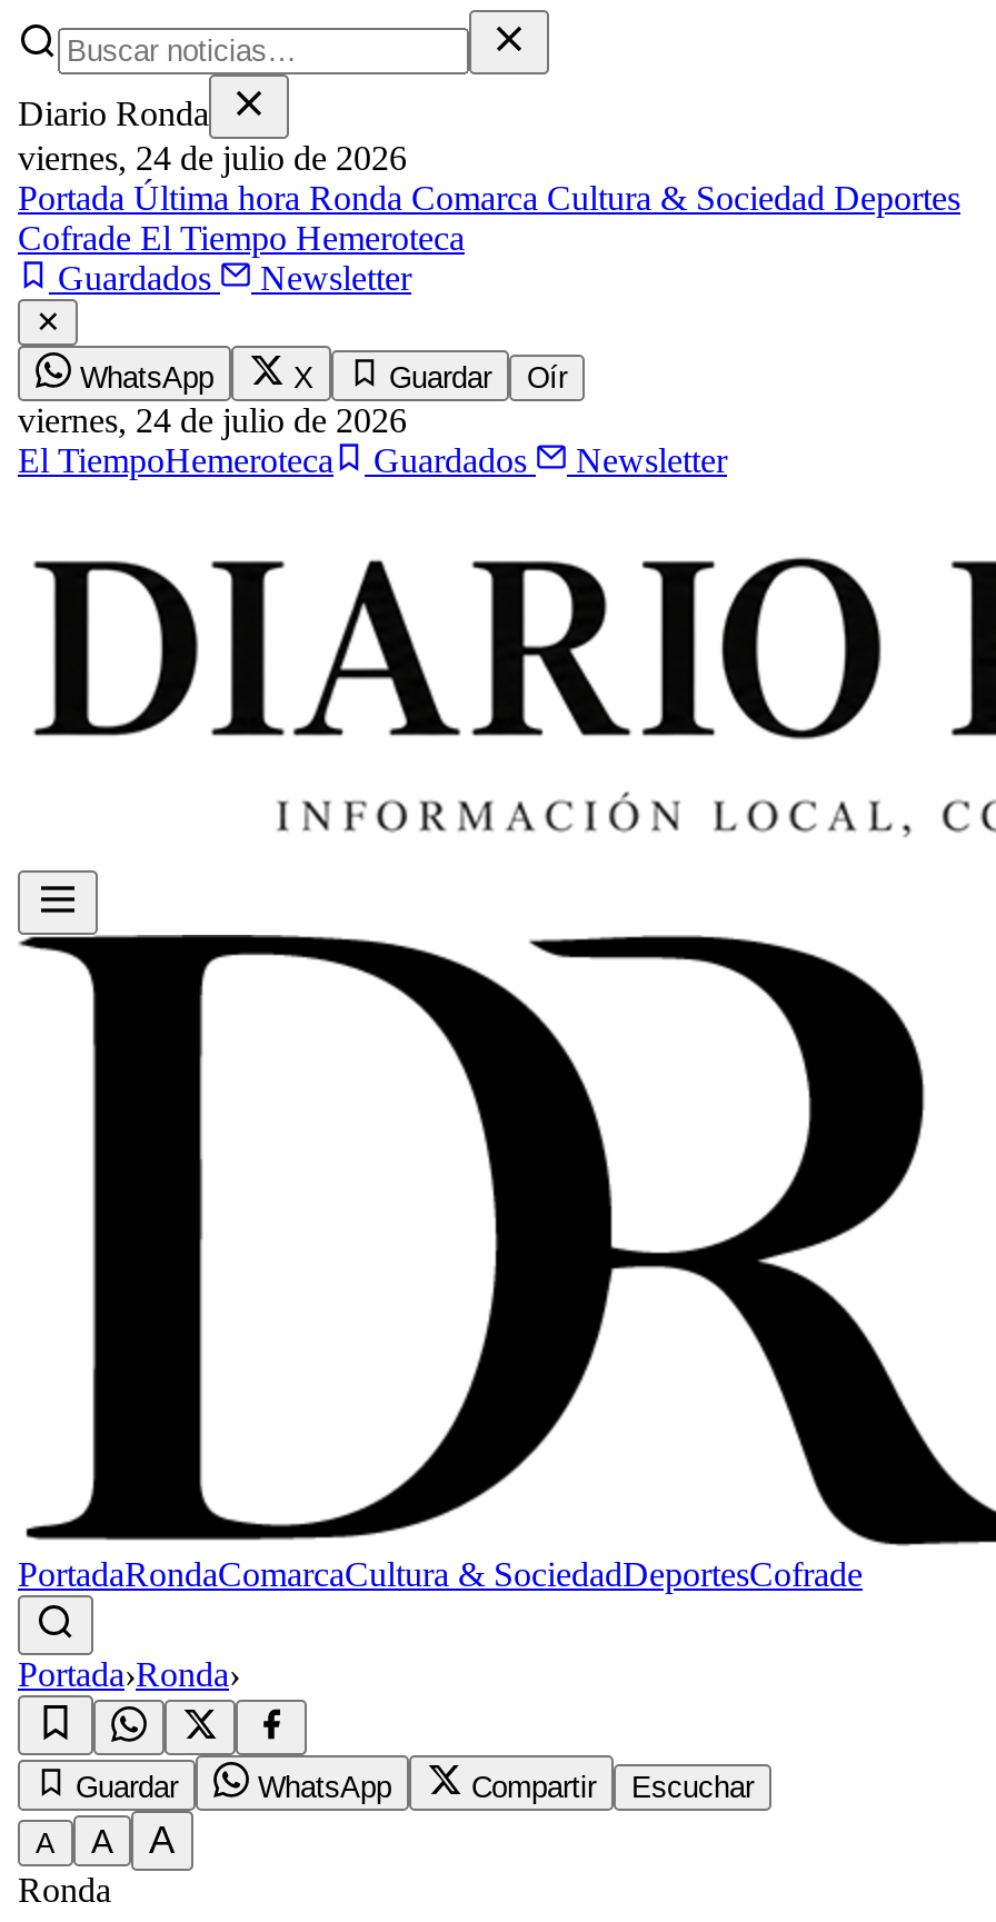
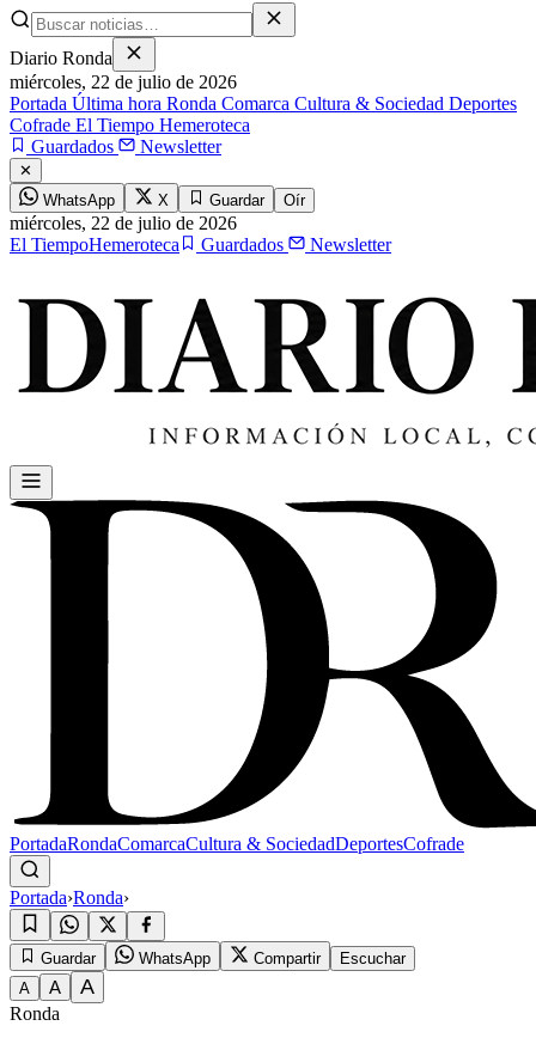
[18,139,407,177] viernes, 24 de julio de 2026 -> [10,72,237,92] miércoles, 22 de julio de 2026
[18,401,407,439] viernes,24 de julio de 2026 -> [10,213,237,233] miércoles,22 de julio de 2026

